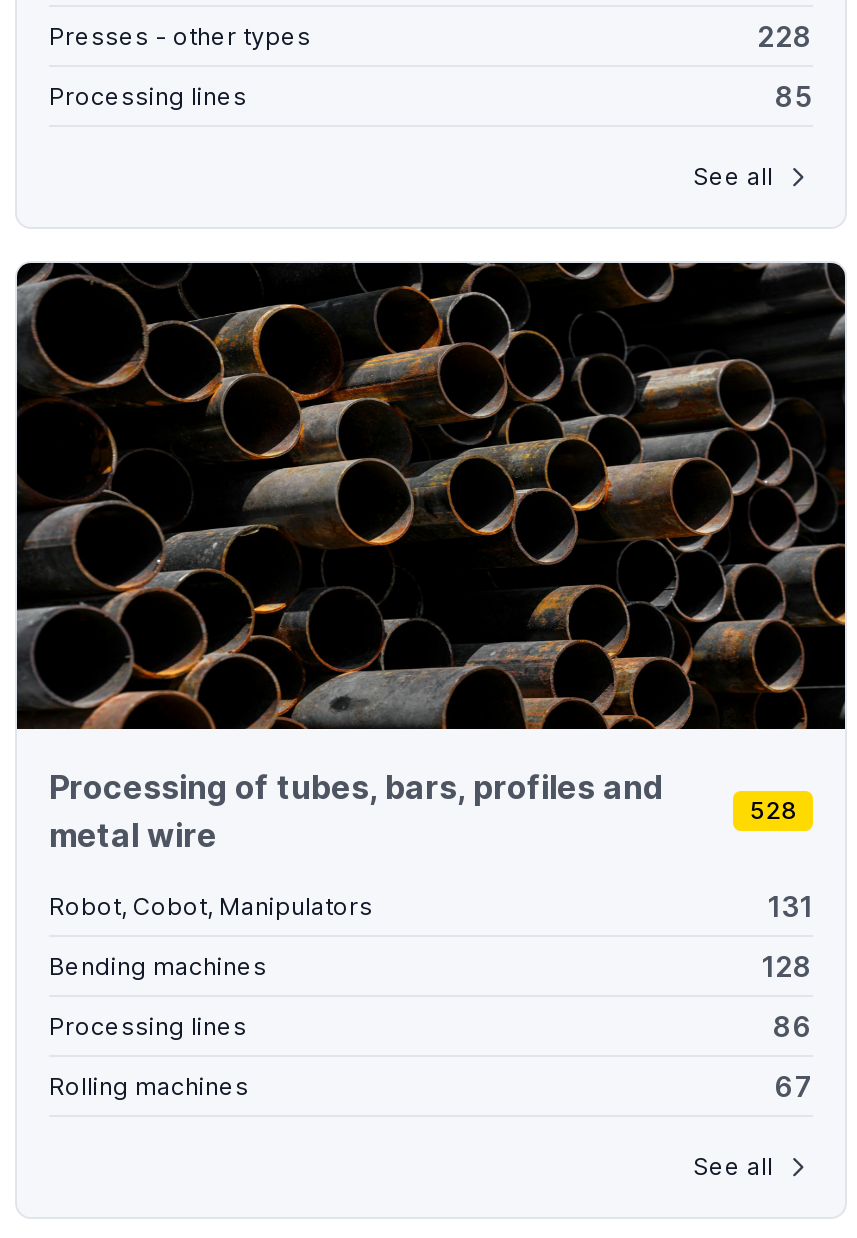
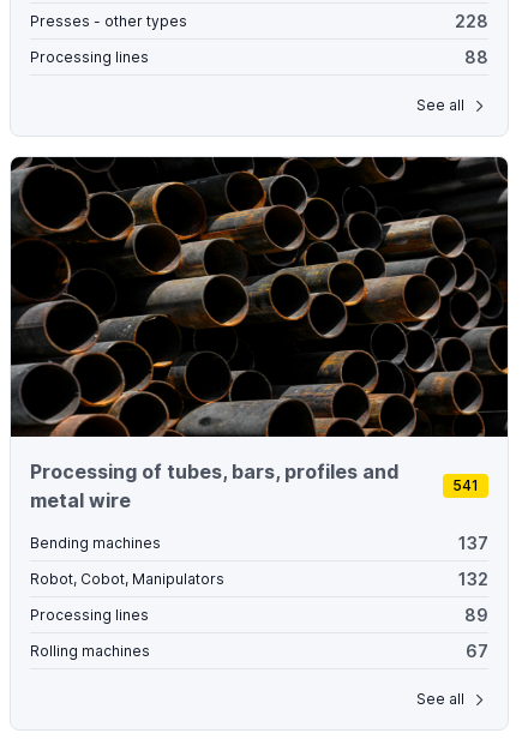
[775,80,813,114] 85 -> [464,47,488,68] 88
[749,795,813,923] 528 | 131 -> [453,477,479,495] 541
moved [49,890,373,920] -> [30,569,224,587]: Robot, Cobot, Manipulators
moved [49,950,267,980] -> [30,533,161,551]: Bending machines
[761,949,813,983] 128 -> [458,533,488,589] 137 | 132
[773,1009,813,1043] 86 -> [464,605,488,625] 89

